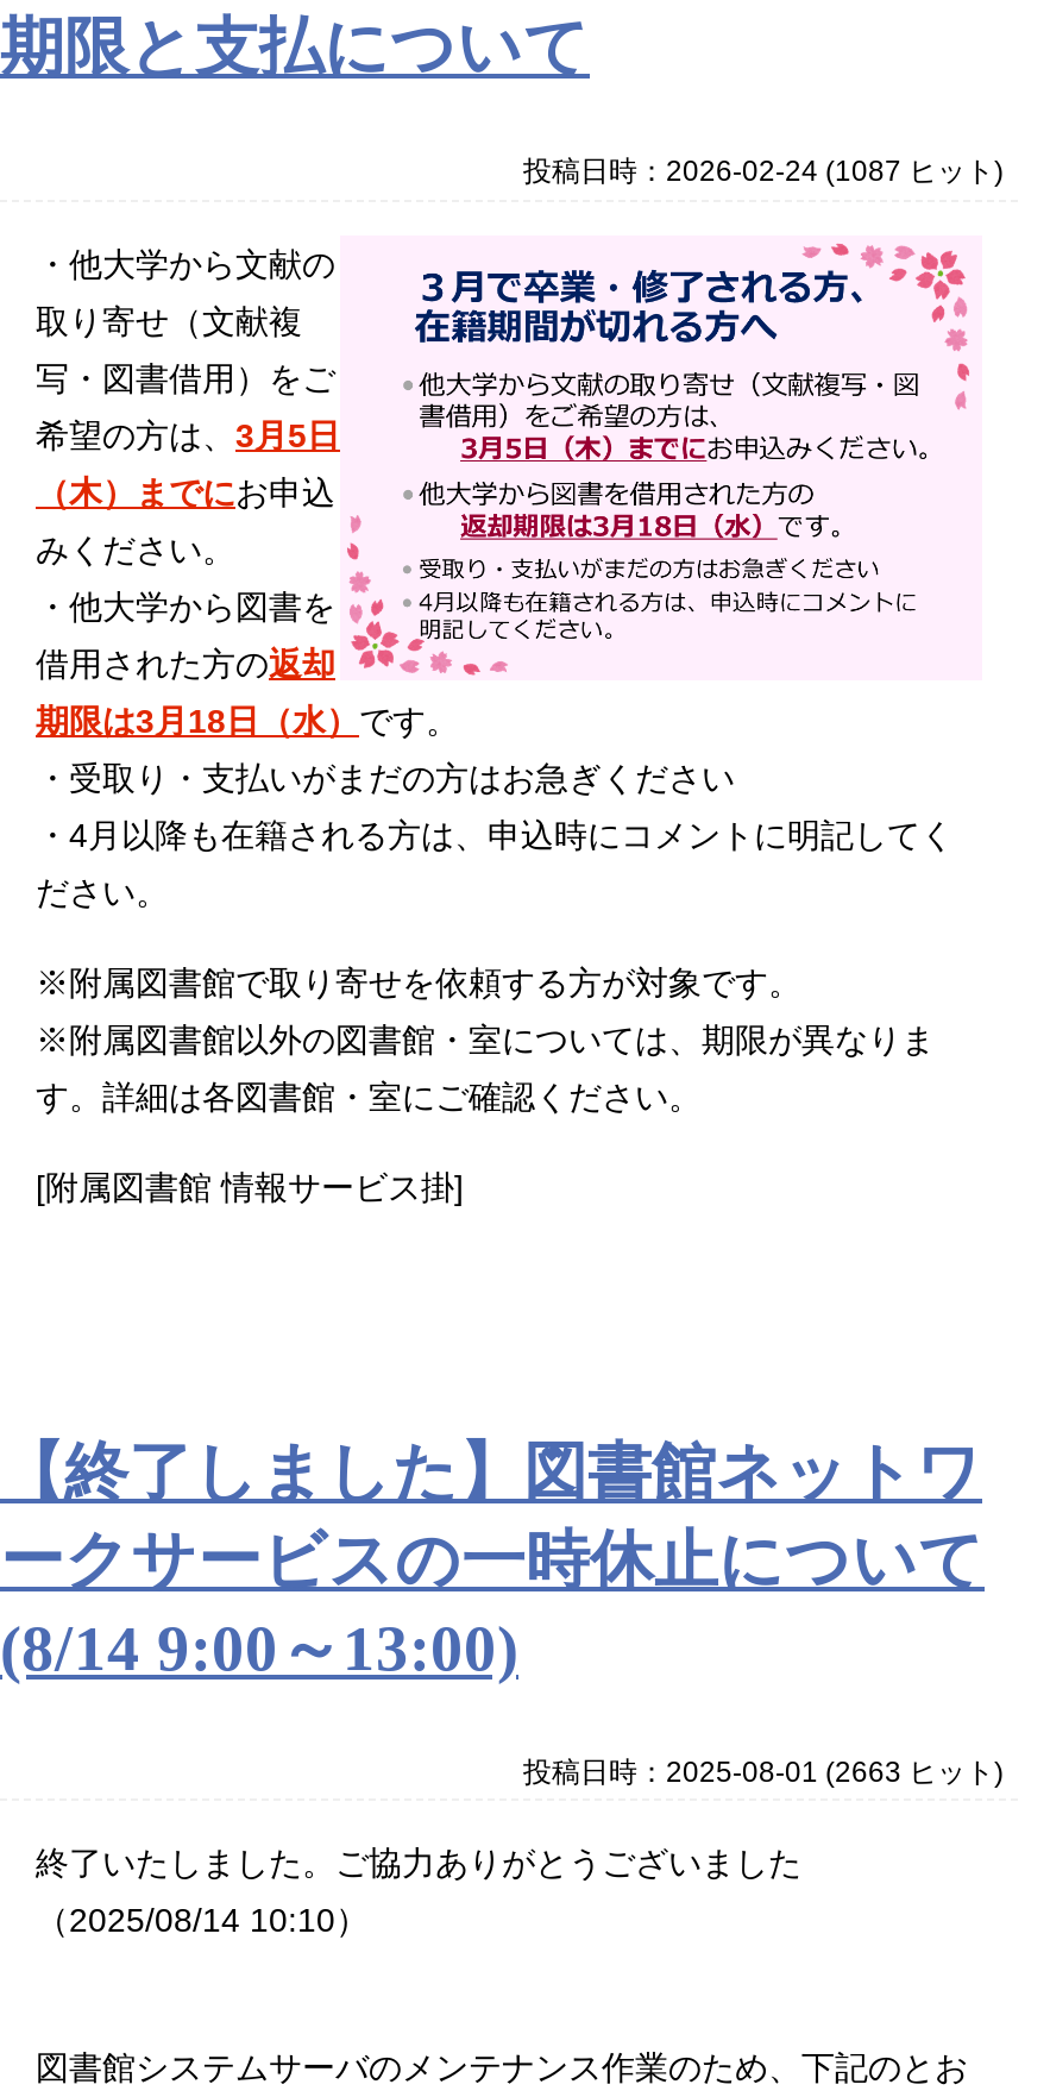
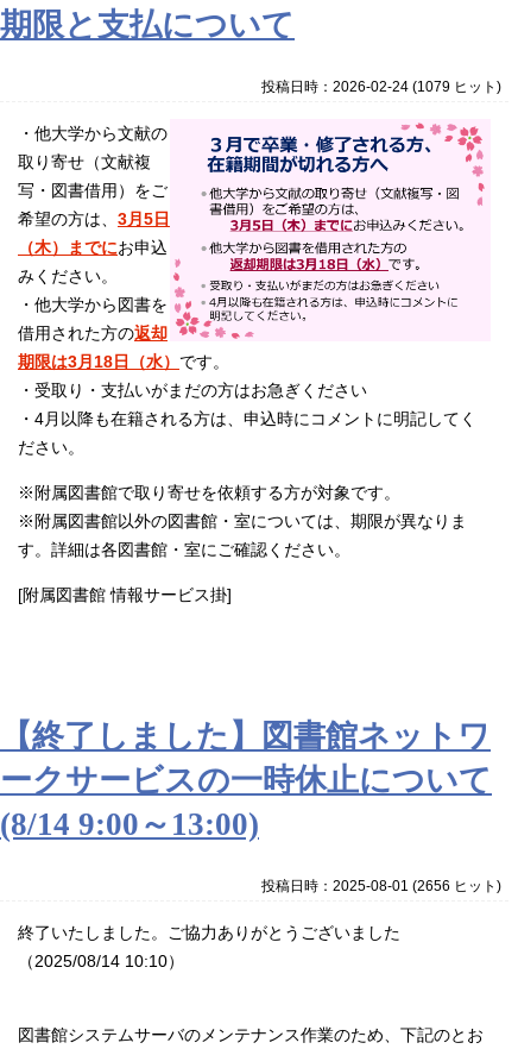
[516,156,1004,189] 投稿日時：2026-02-24 (1087 ヒット) -> [258,78,501,95] 投稿日時：2026-02-24 (1079 ヒット)
[516,1755,1004,1788] 投稿日時：2025-08-01 (2663 ヒット) -> [258,878,501,895] 投稿日時：2025-08-01 (2656 ヒット)

